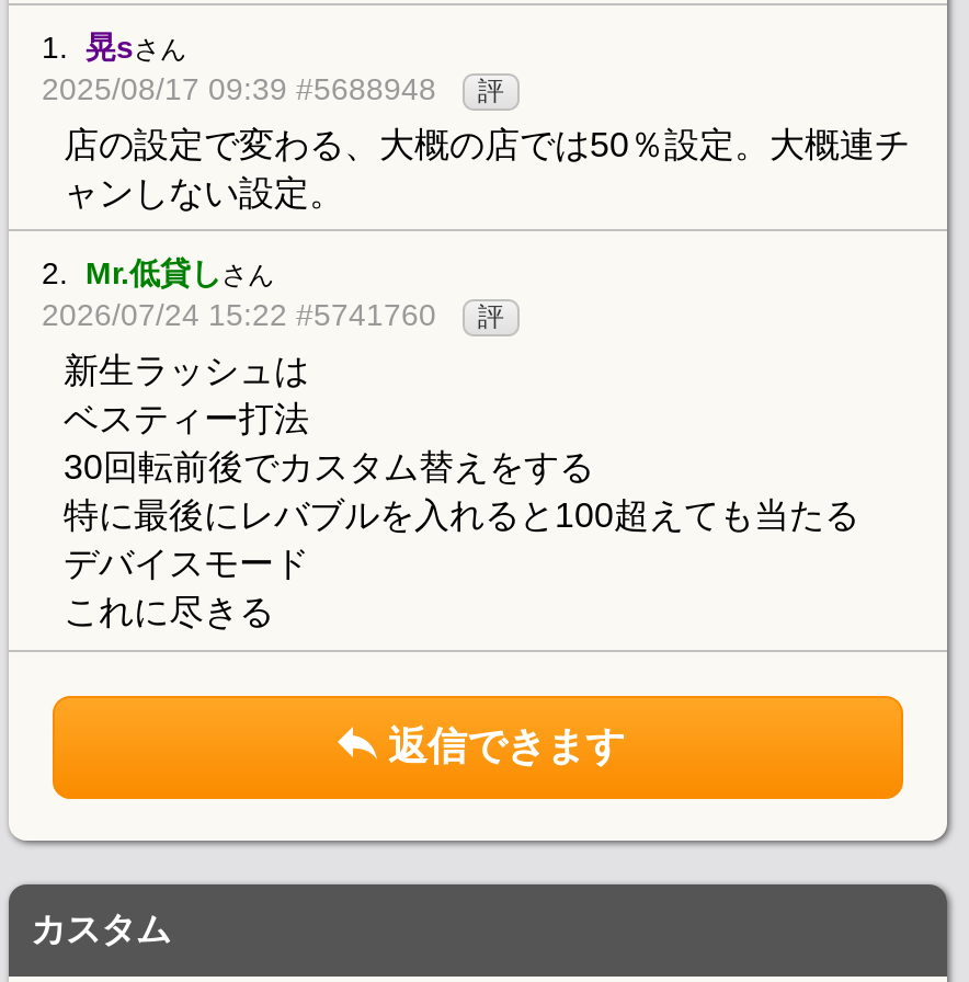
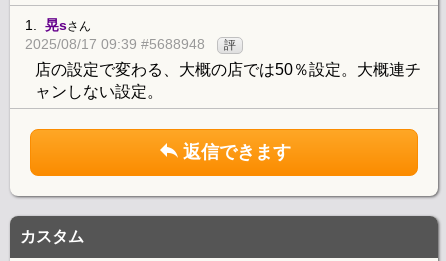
[42,256,859,631] 2. Mr.低貸しさん | 2026/07/24 15:22 #5741760 | 評 | 新生ラッシュは | ベスティー打法 | 30回転前後でカスタム替えをする | 特に最後にレバブルを入れると100超えても当たる | デバイスモード | これに尽きる -> none

